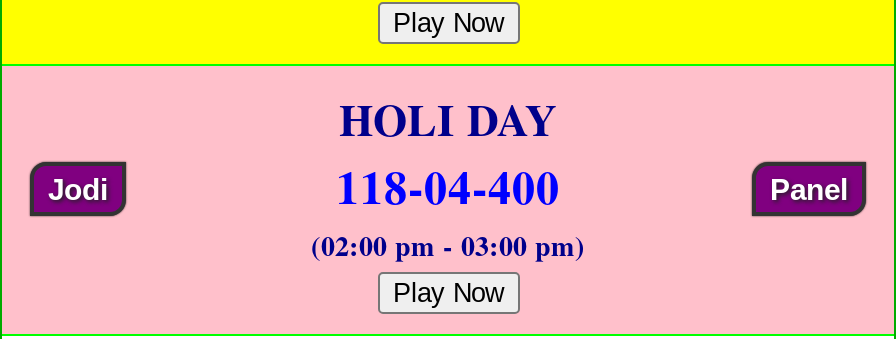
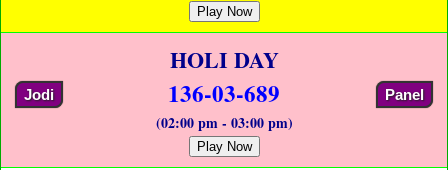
[336,152,560,220] 118-04-400 -> [168,76,280,110] 136-03-689

